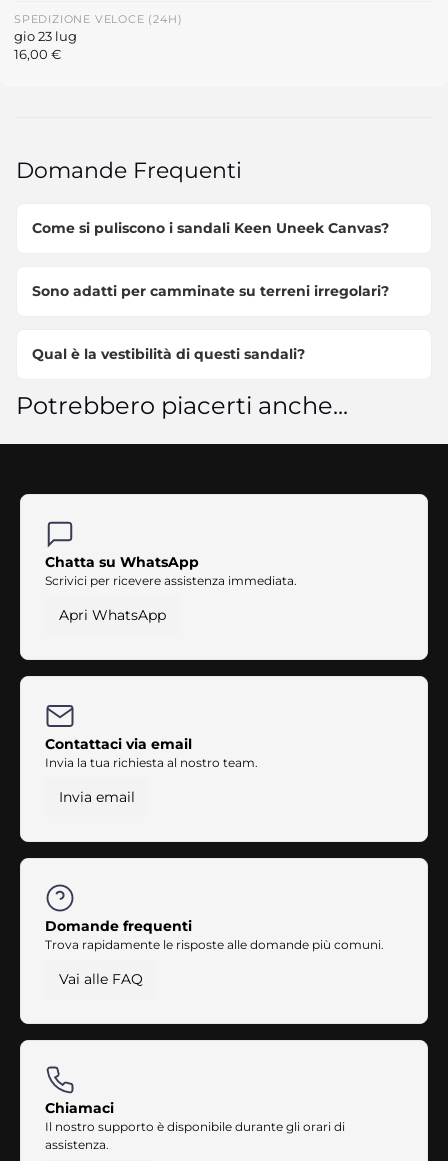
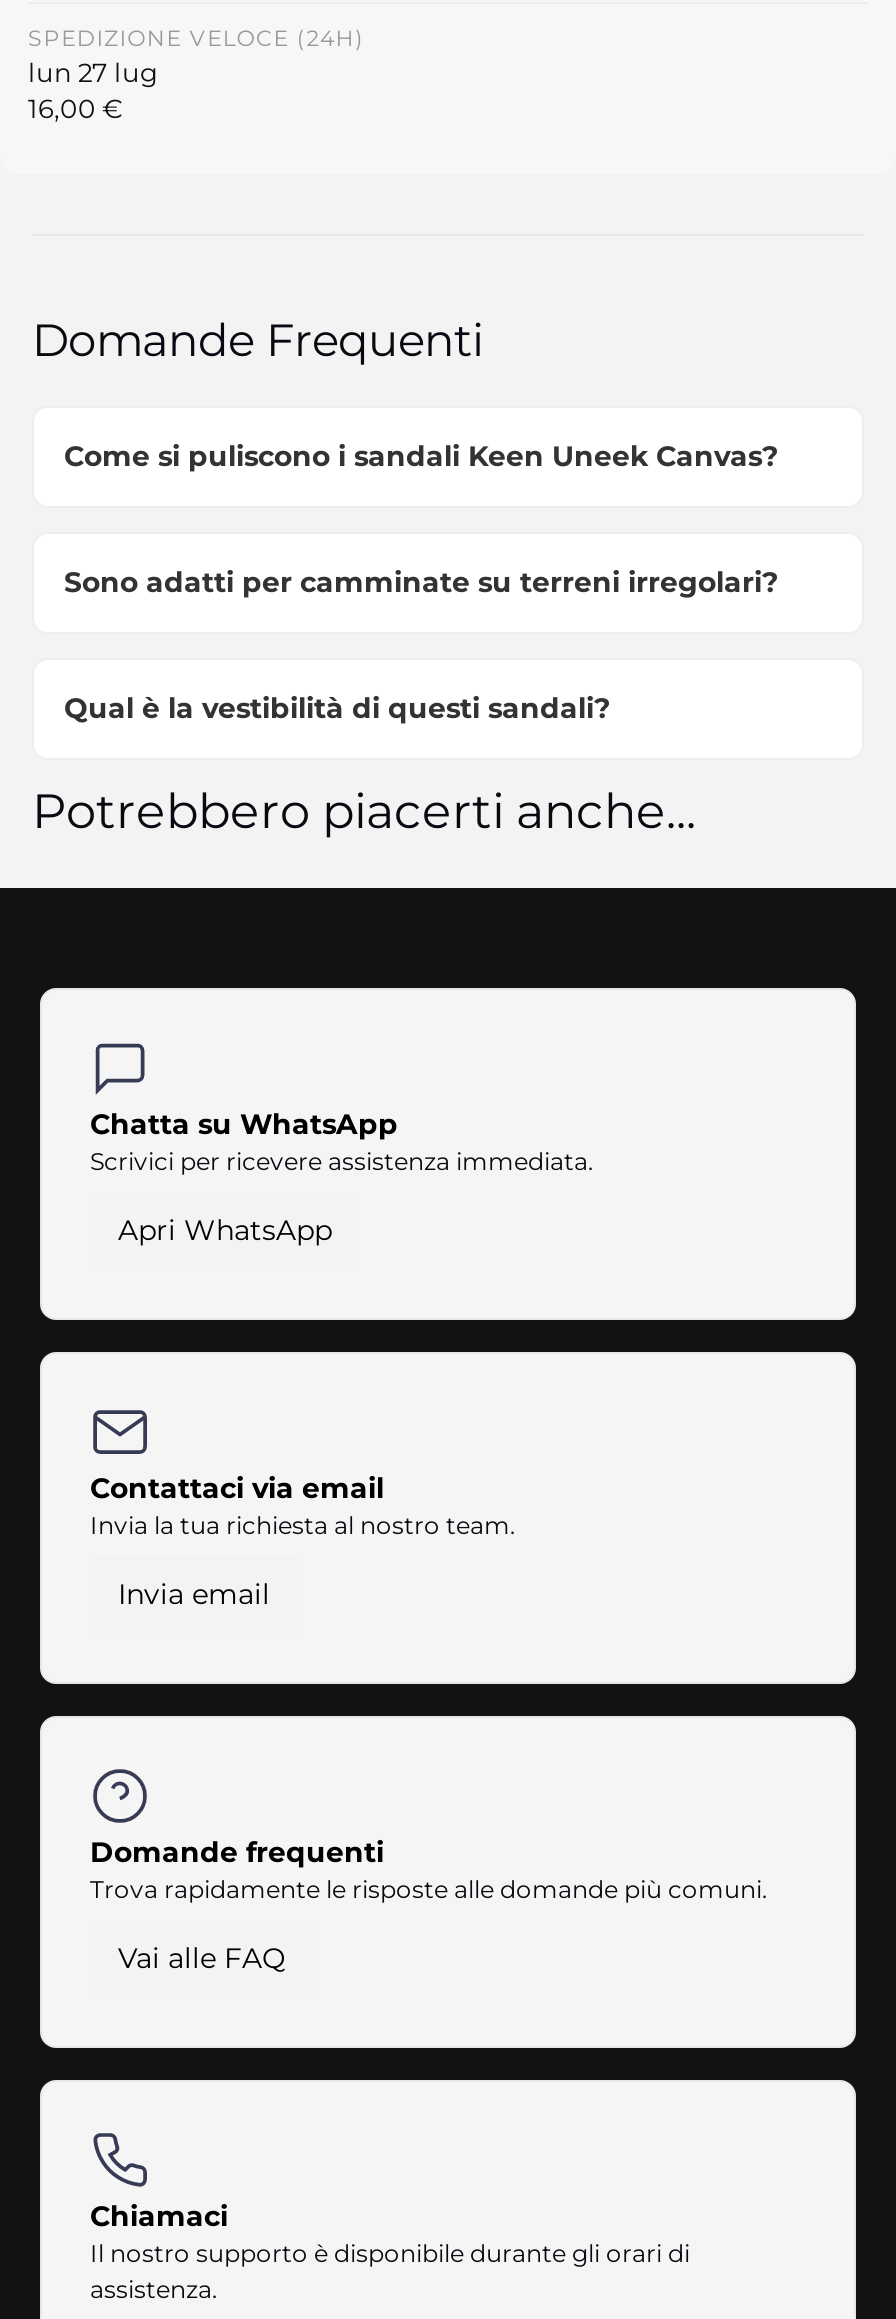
[14,28,77,44] gio 23 lug -> [28,57,158,89] lun 27 lug

